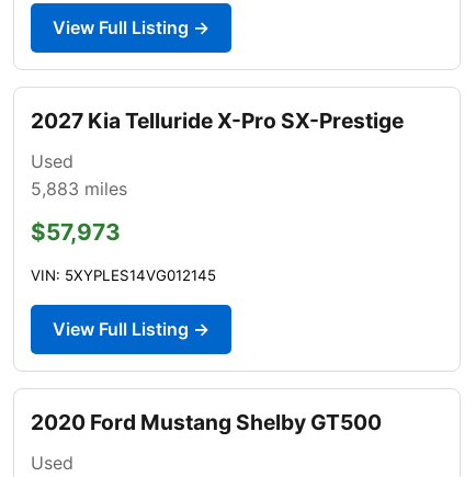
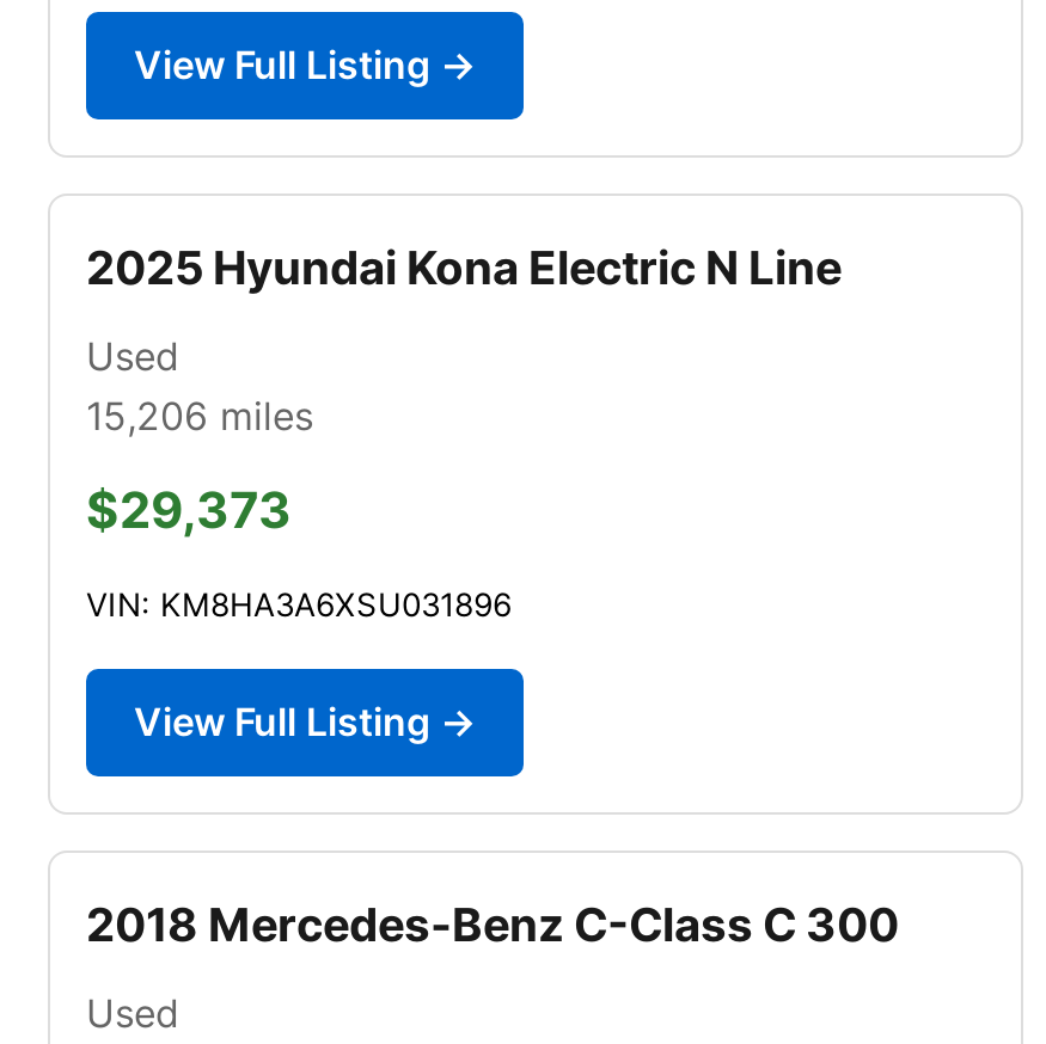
[31,107,404,134] 2027 Kia Telluride X-Pro SX-Prestige -> [86,239,842,296] 2025 Hyundai Kona Electric N Line
[31,178,127,199] 5,883 miles -> [86,392,313,439] 15,206 miles
[31,218,121,246] $57,973 -> [86,480,292,540] $29,373
[31,266,216,284] VIN: 5XYPLES14VG012145 -> [86,585,512,623] VIN: KM8HA3A6XSU031896
[31,409,382,435] 2020 Ford Mustang Shelby GT500 -> [86,896,899,953] 2018 Mercedes-Benz C-Class C 300

